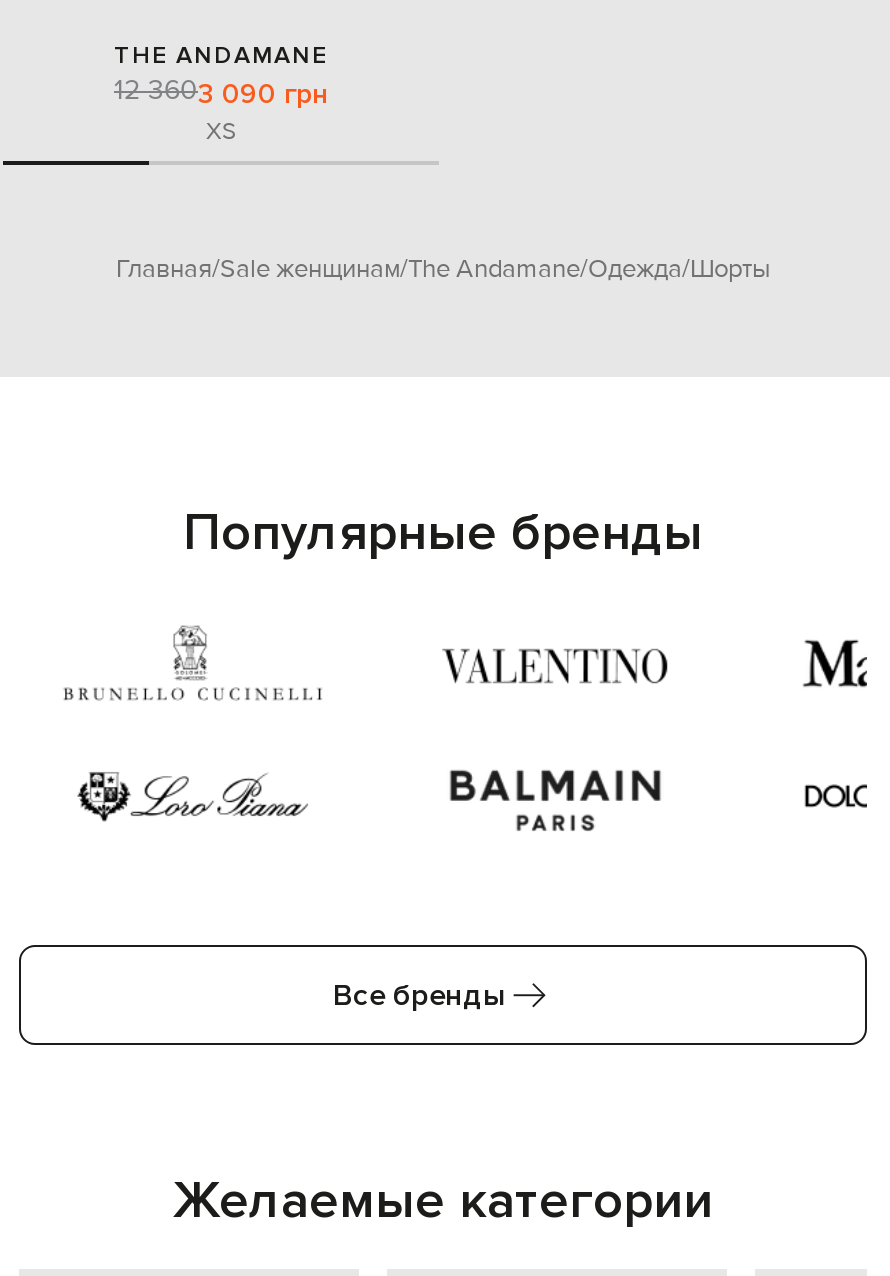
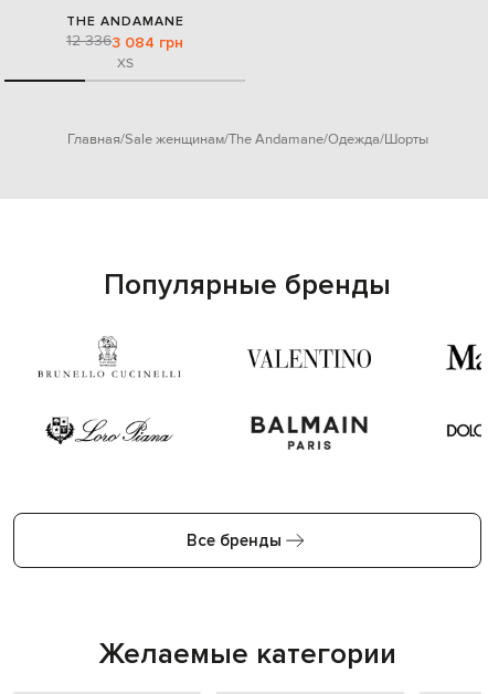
[114,73,328,110] 12 3603 090 грн -> [66,31,183,51] 12 3363 084 грн

